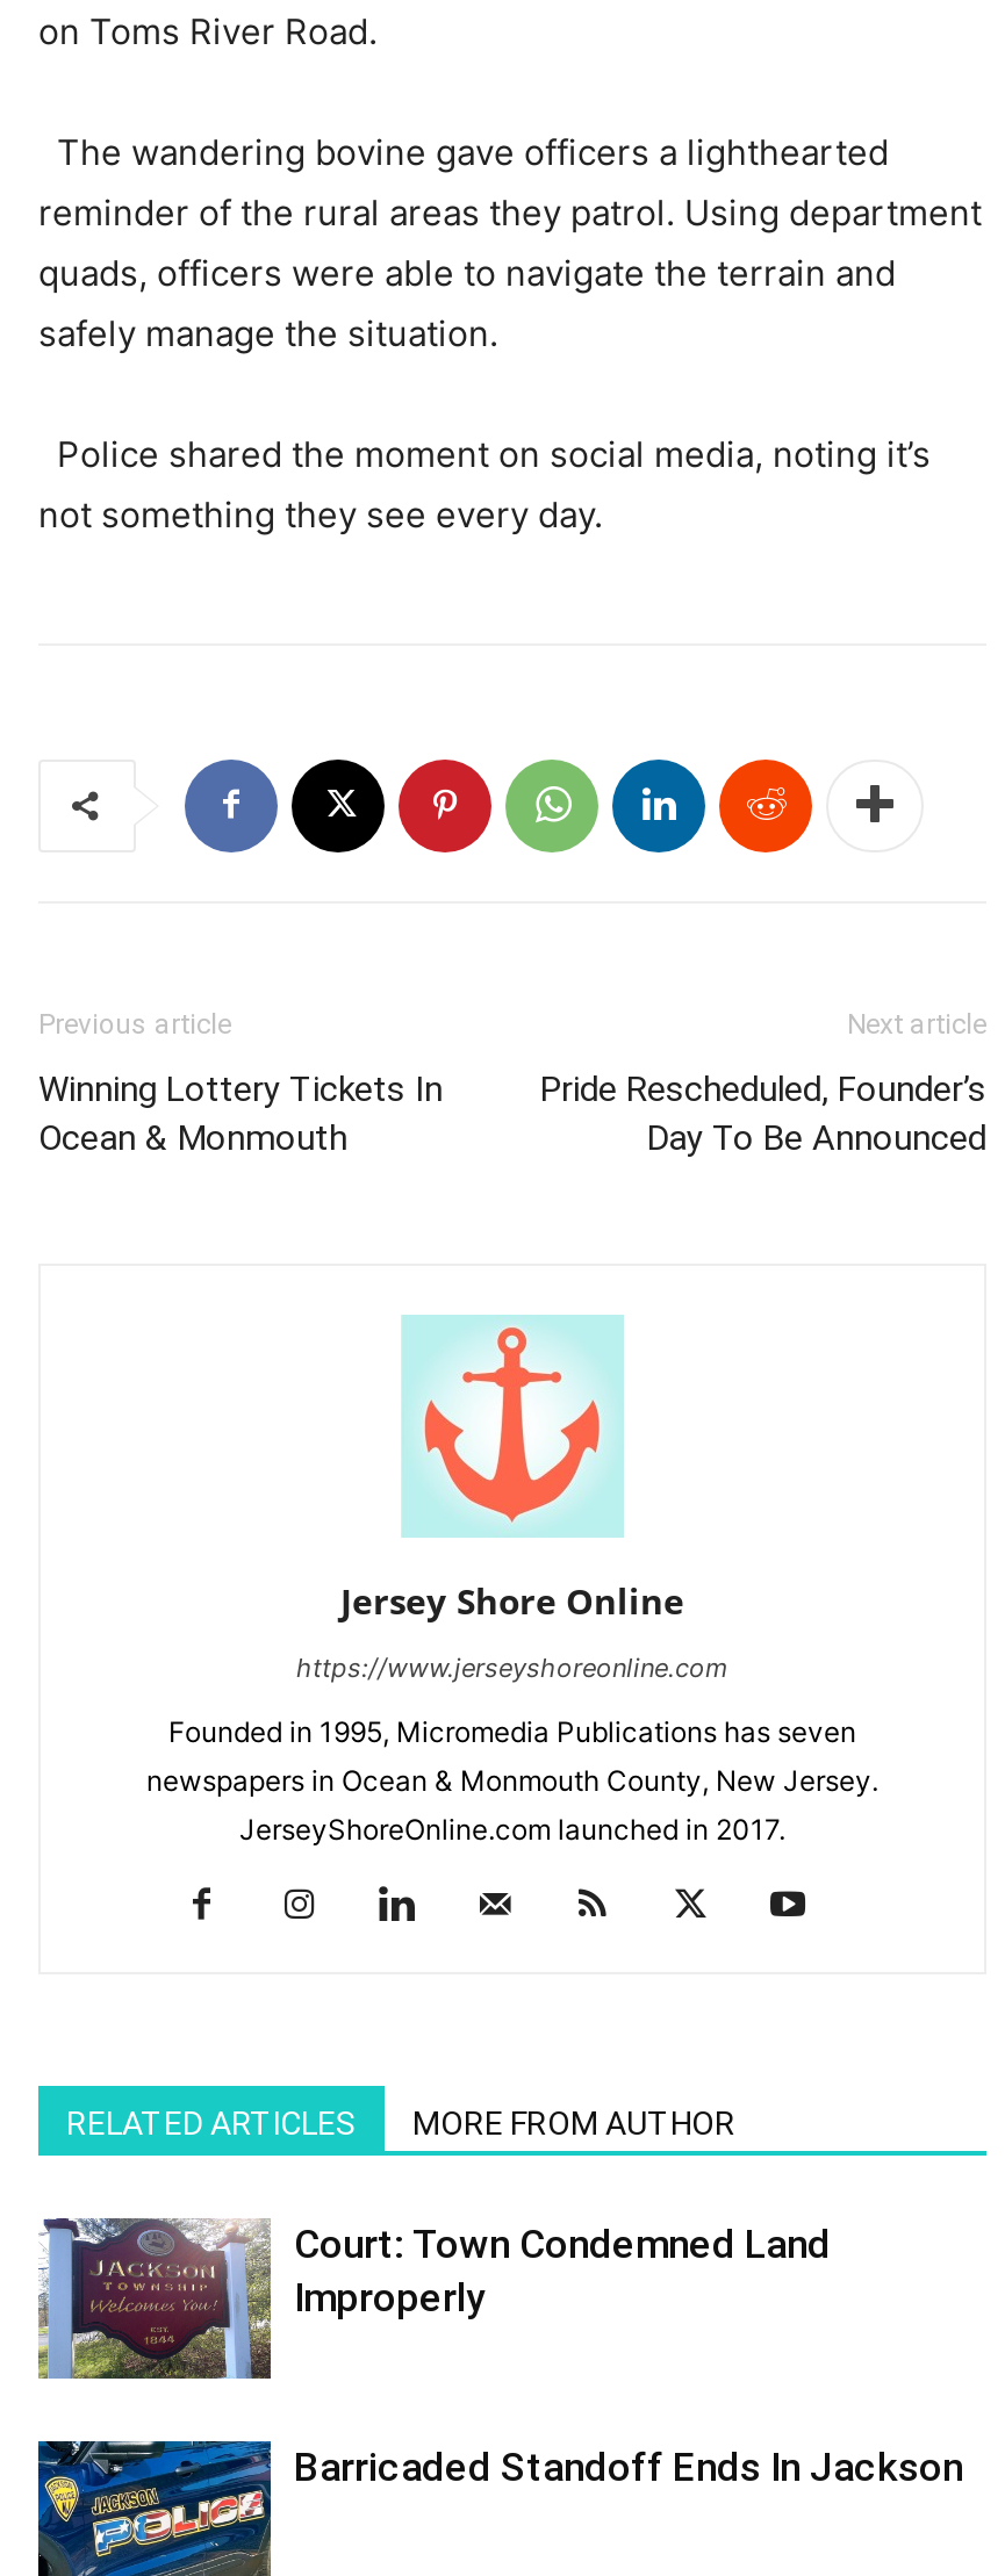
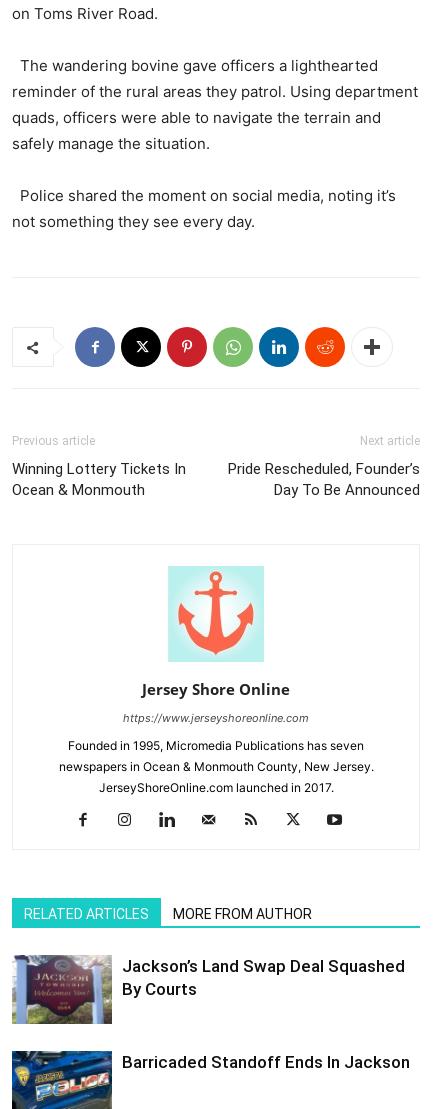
[294,2221,831,2320] Court: Town Condemned Land | Improperly -> [122,956,405,999] Jackson’s Land Swap Deal Squashed | By Courts

